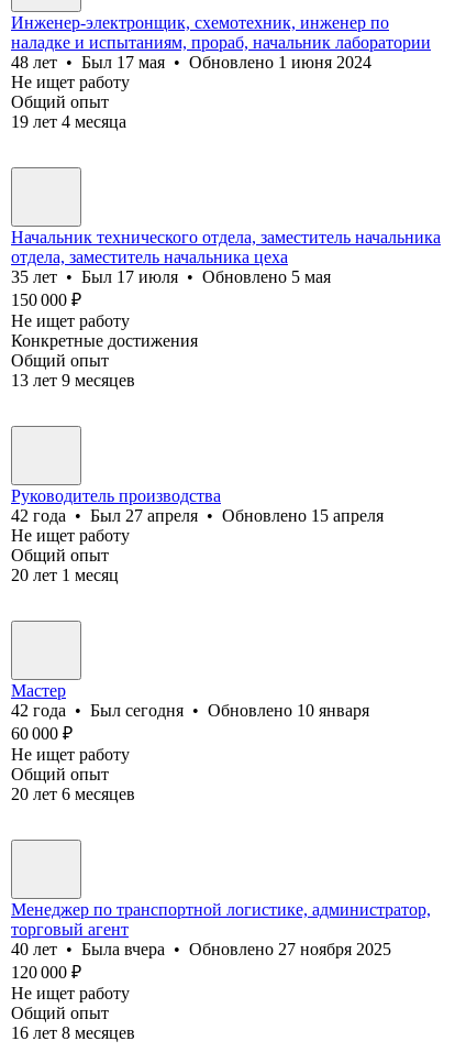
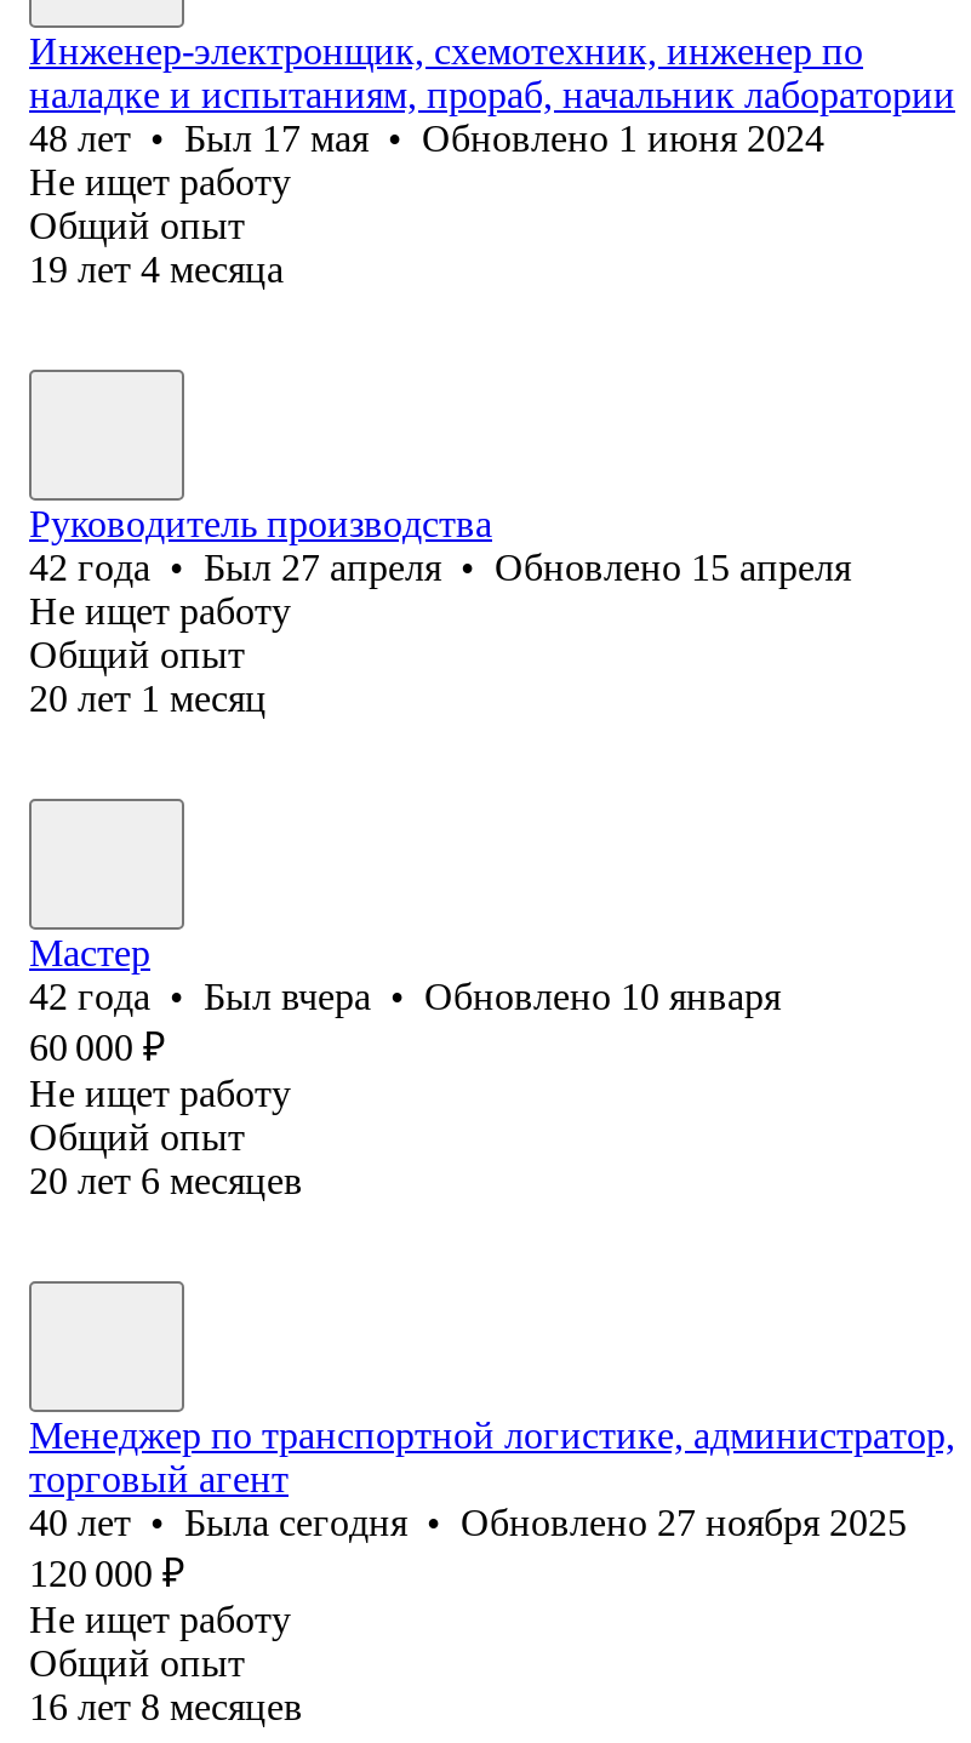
[11,228,441,389] Начальник технического отдела, заместитель начальника | отдела, заместитель начальника цеха | 35 лет • Был 17 июля • Обновлено 5 мая | 150 000 ₽ | Не ищет работу | Конкретные достижения | Общий опыт | 13 лет 9 месяцев -> none
[11,701,369,720] 42 года • Был сегодня • Обновлено 10 января -> [29,975,781,1017] 42 года • Был вчера • Обновлено 10 января
[11,940,391,958] 40 лет • Была вчера • Обновлено 27 ноября 2025 -> [29,1502,907,1543] 40 лет • Была сегодня • Обновлено 27 ноября 2025

